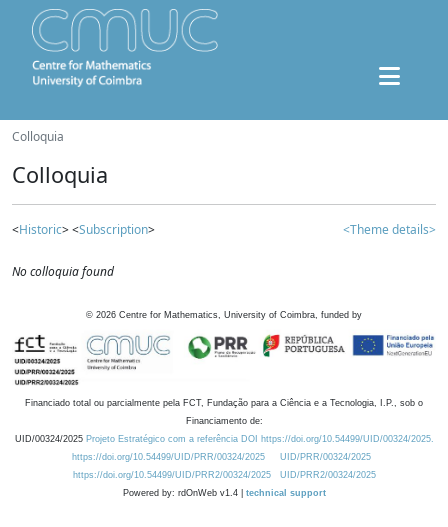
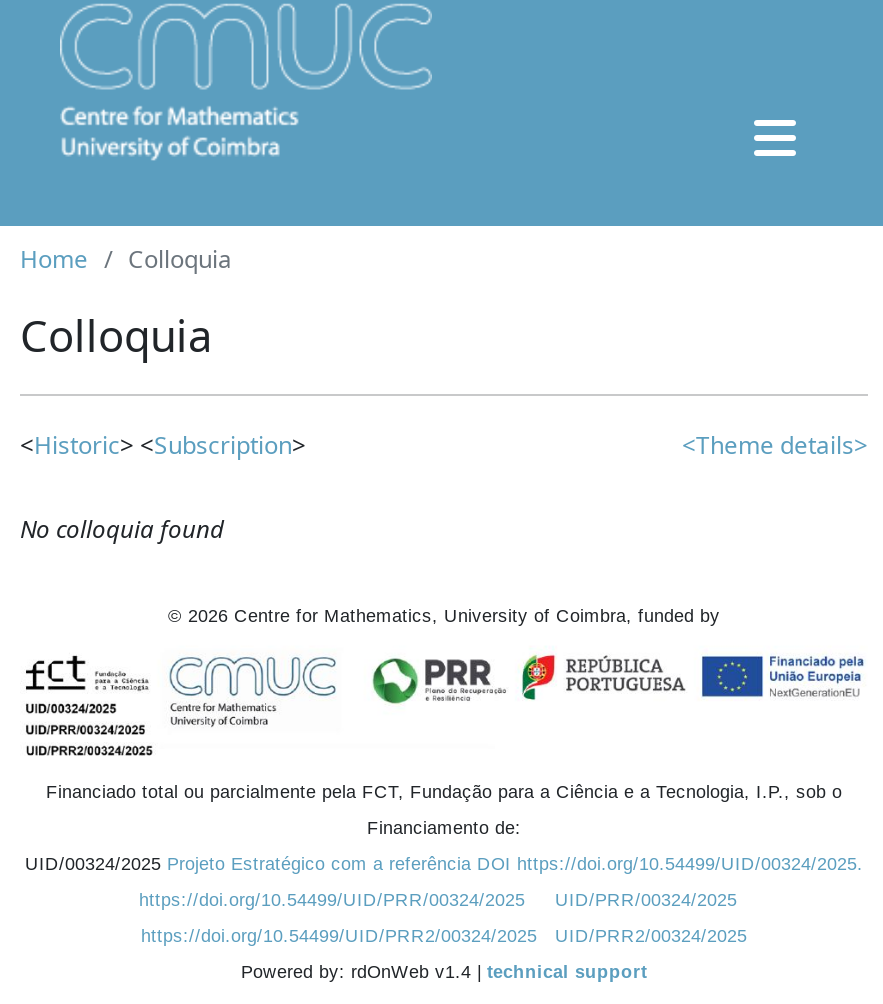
none -> [20,242,88,276] Home

